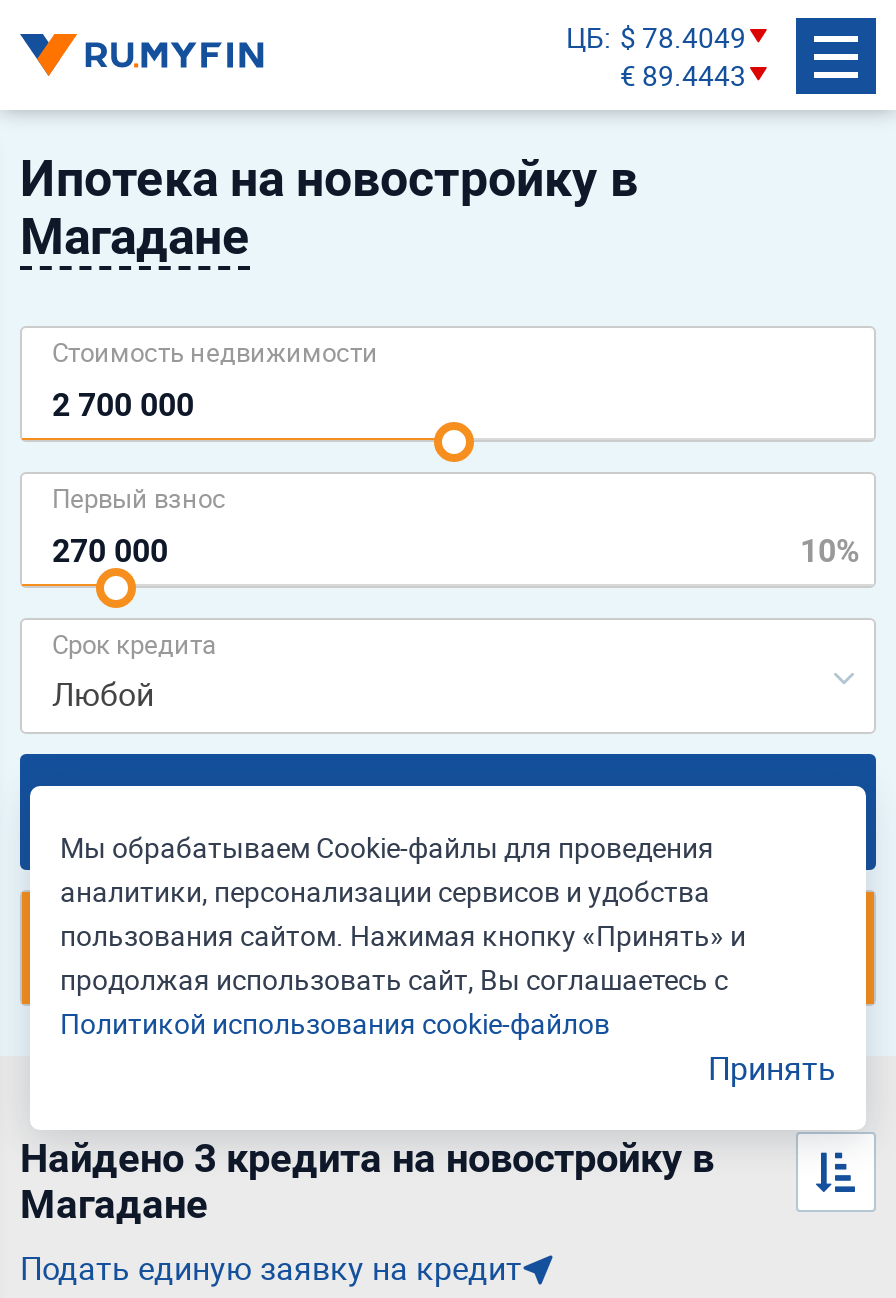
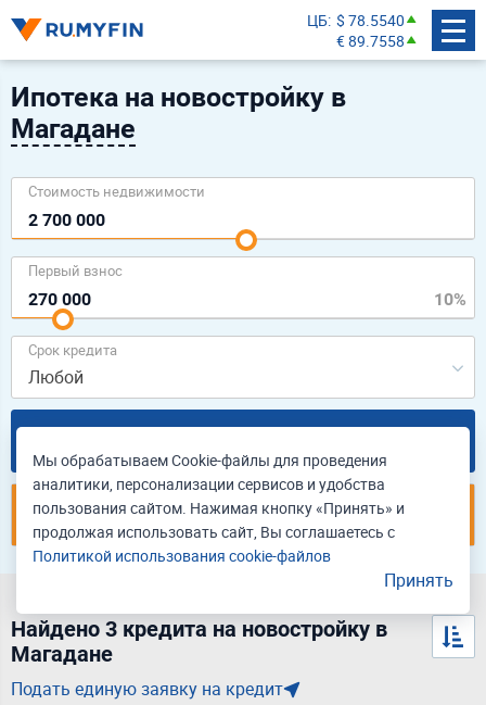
[566,17,746,55] ЦБ $ 78.4049 -> [307,9,405,30] ЦБ $ 78.5540
[620,55,746,93] € 89.4443 -> [336,30,405,51] € 89.7558

